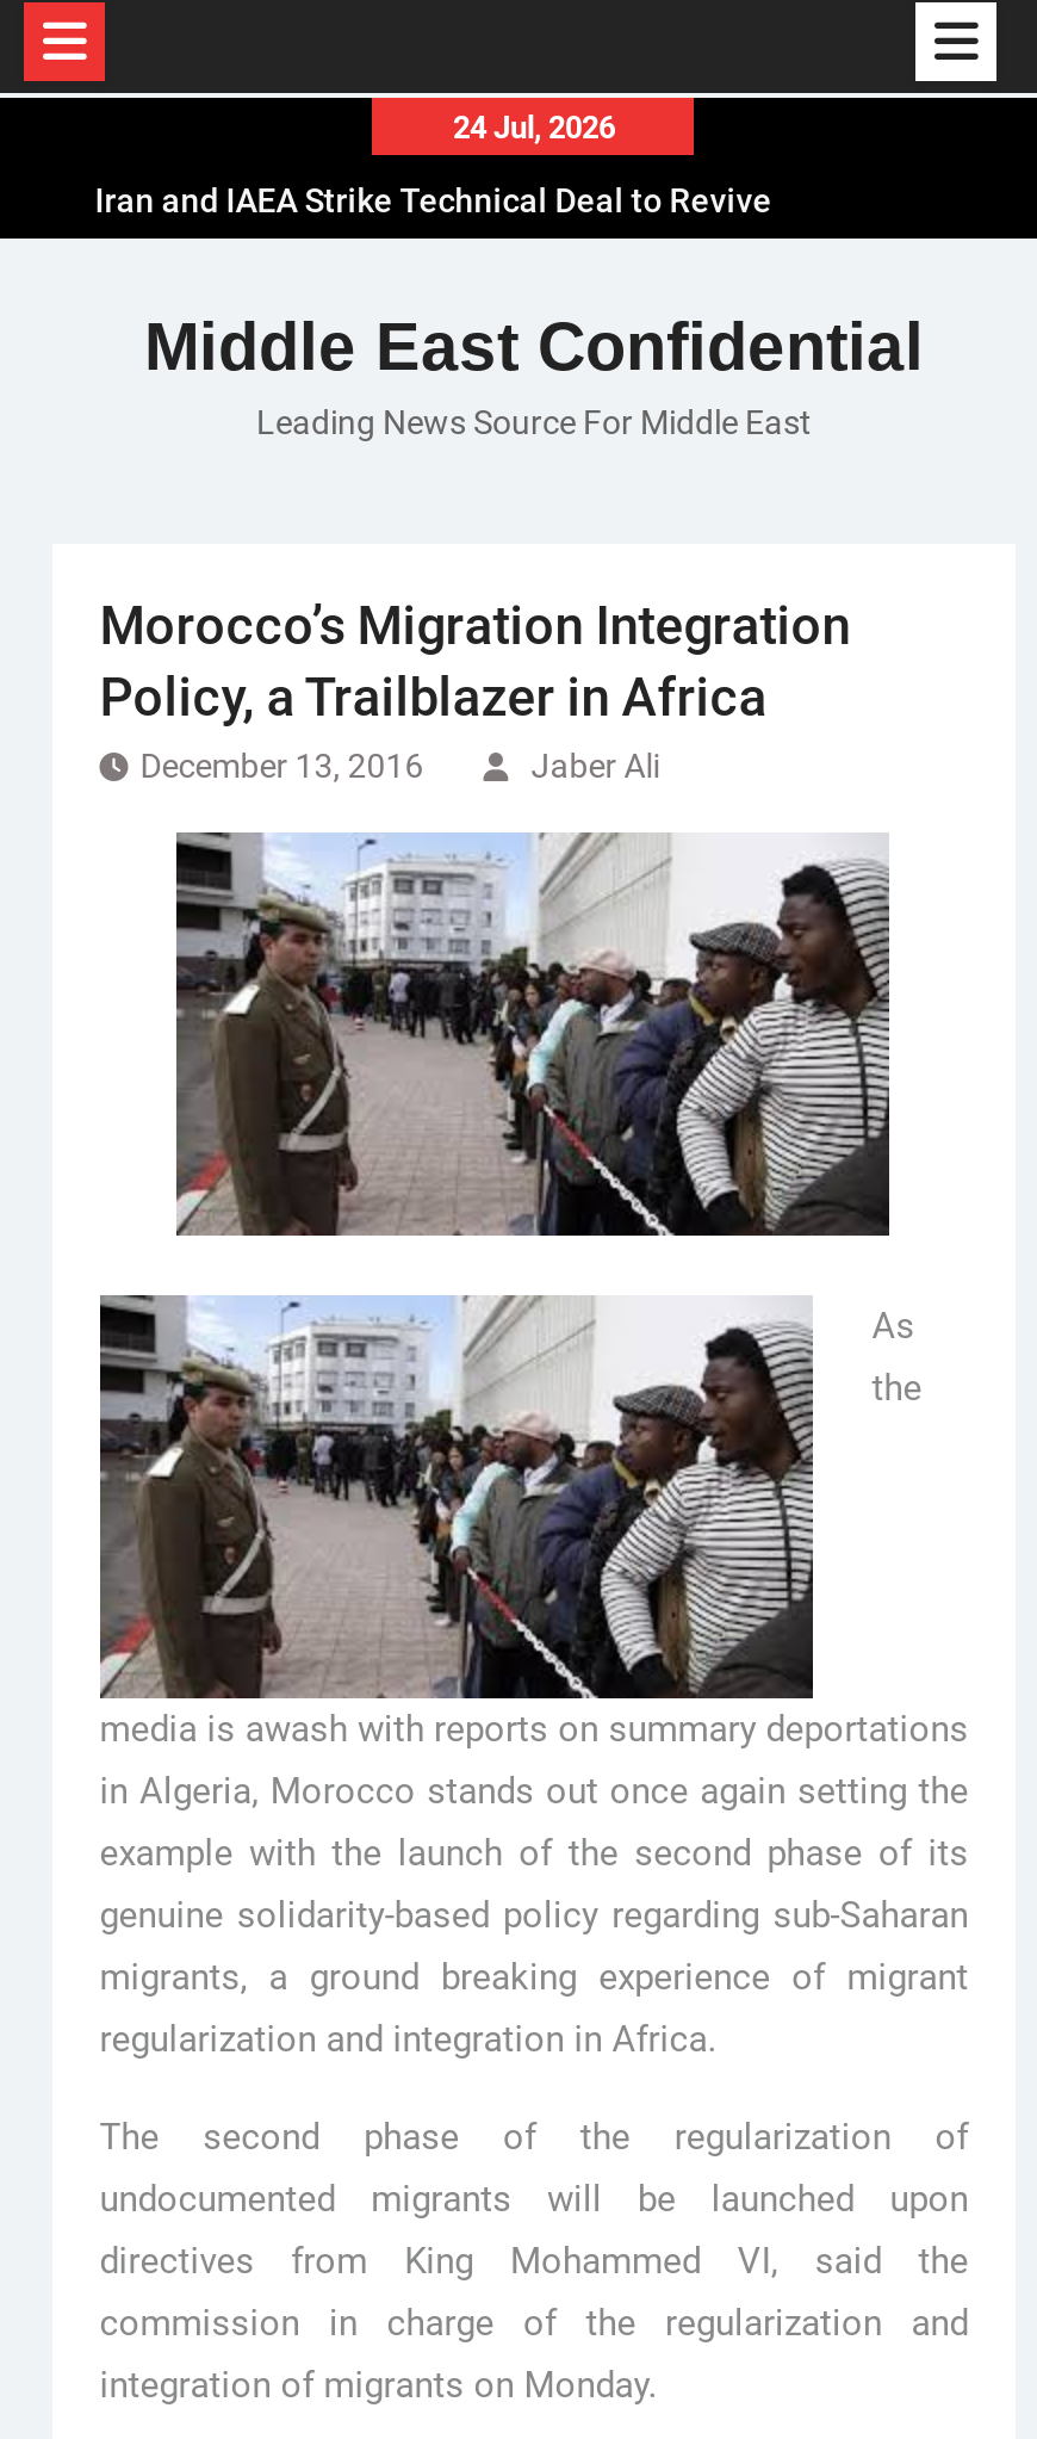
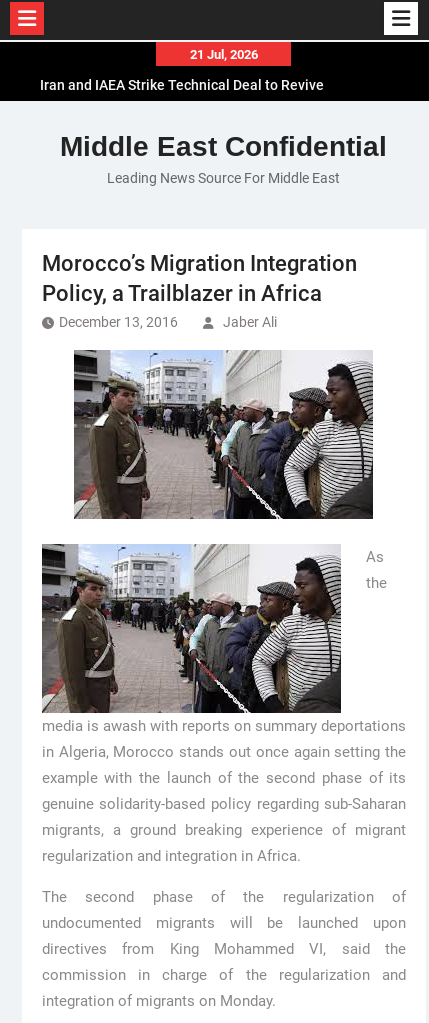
[453,110,615,146] 24 Jul, 2026 -> [190,47,258,62] 21 Jul, 2026

